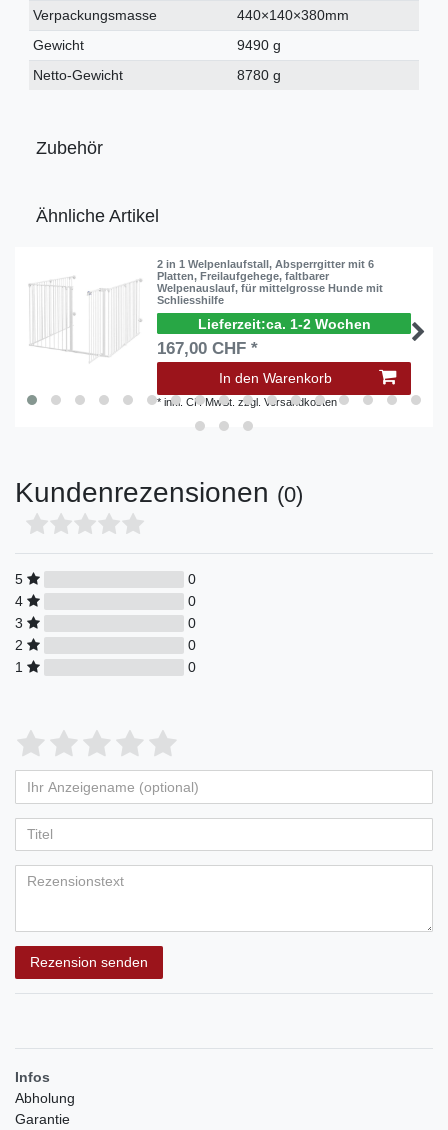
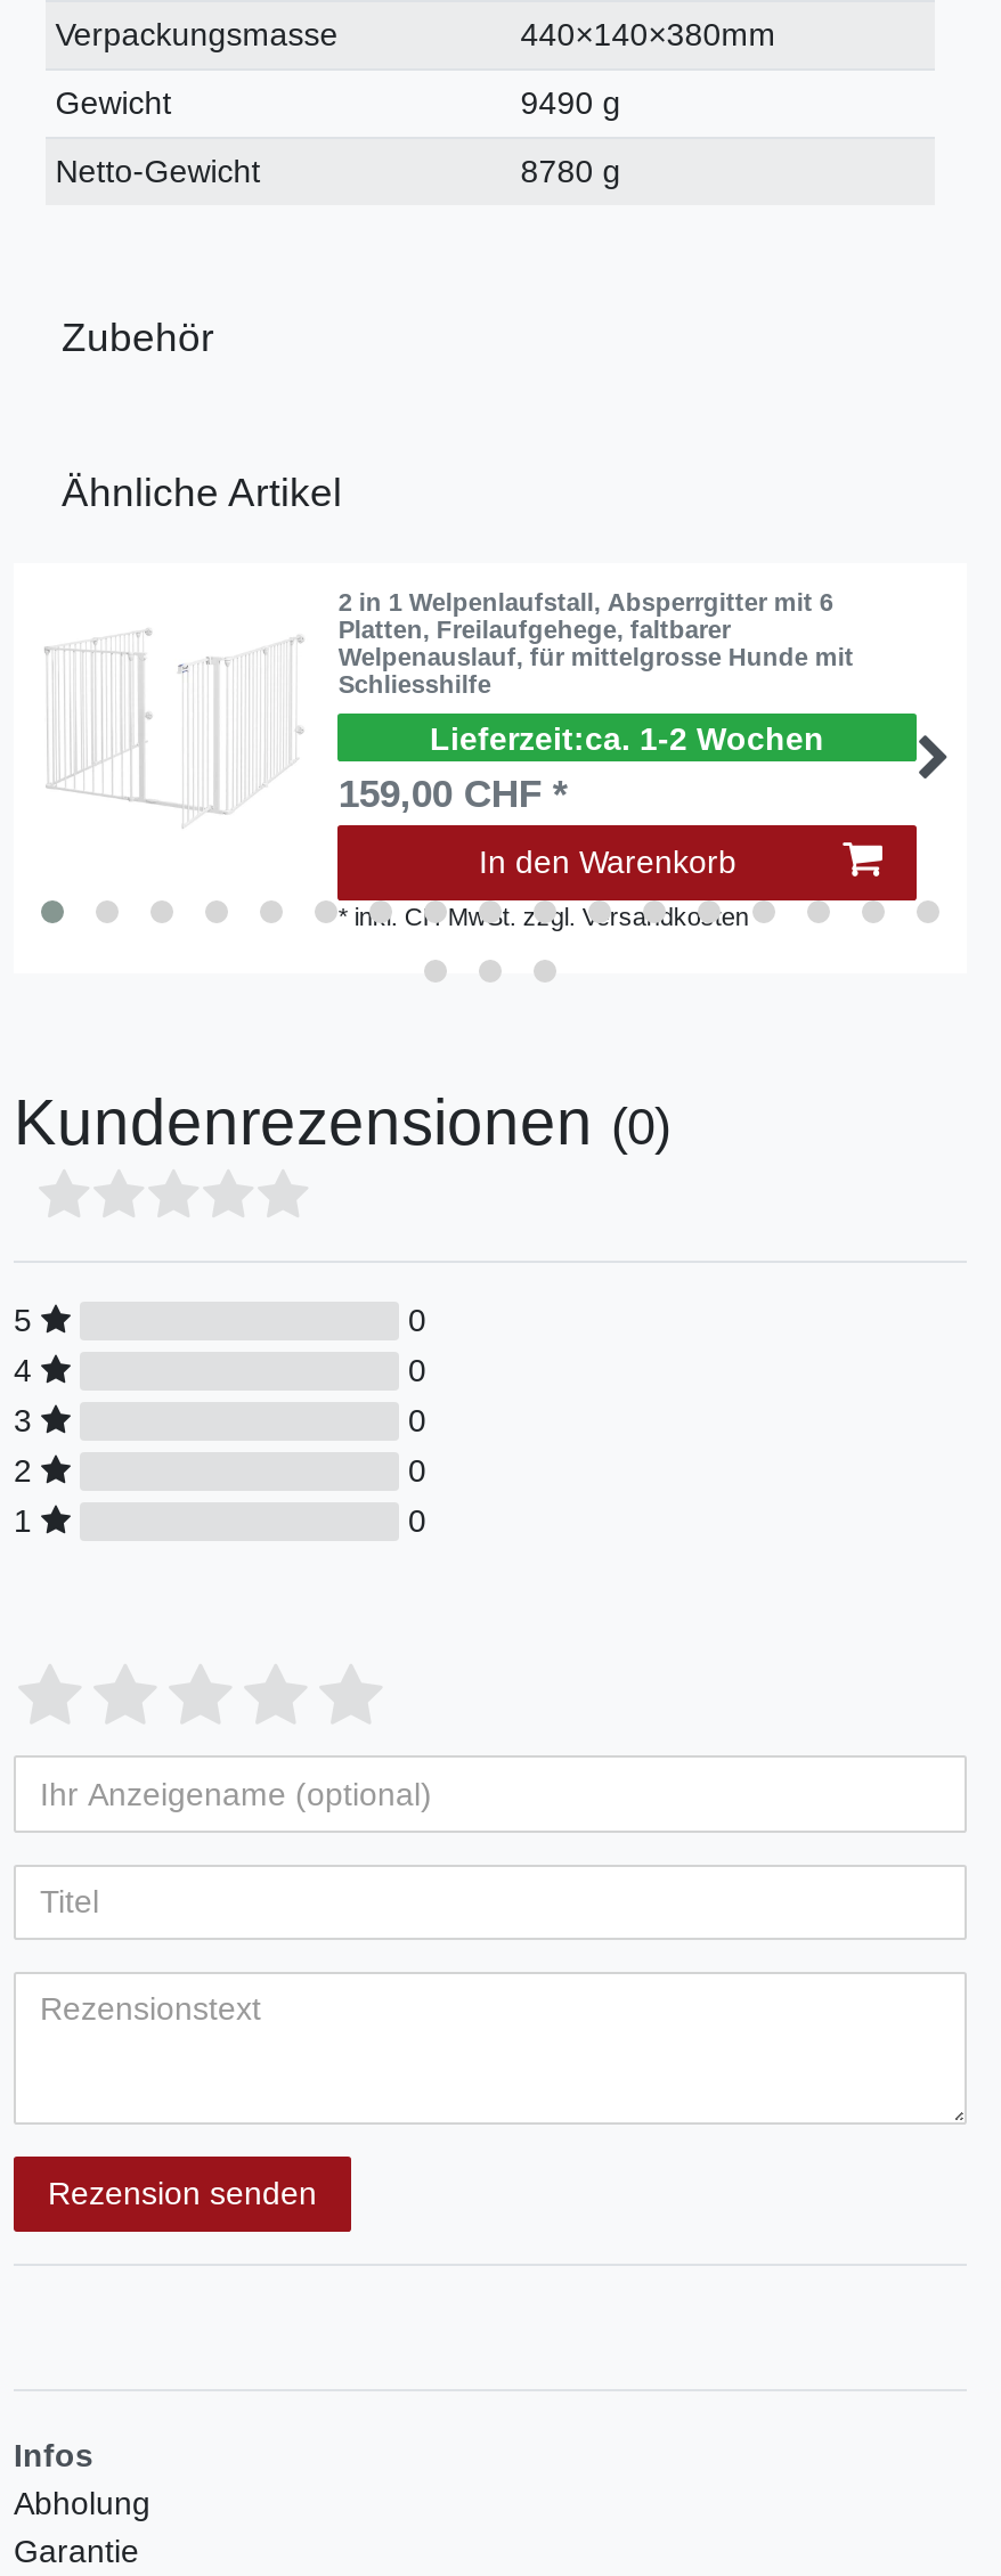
[157,339,258,358] 167,00 CHF * -> [338,773,569,817] 159,00 CHF *

